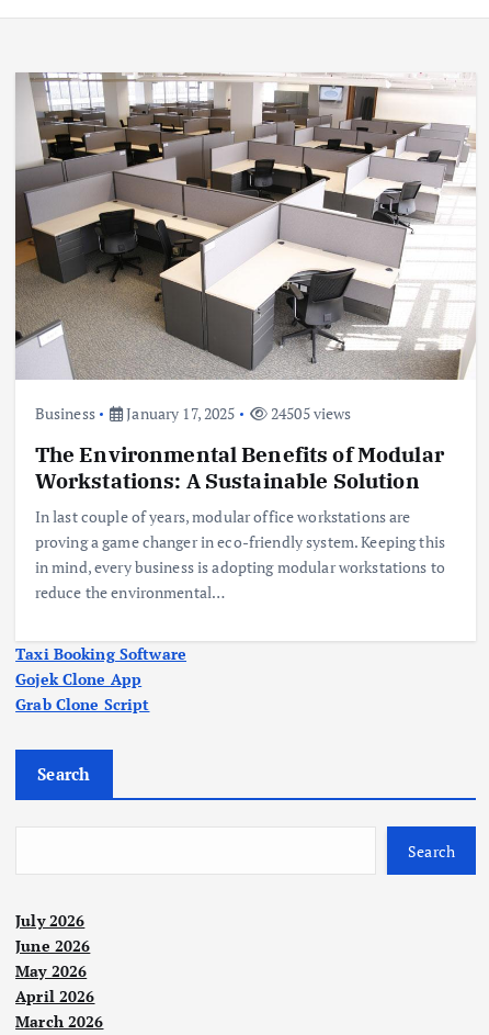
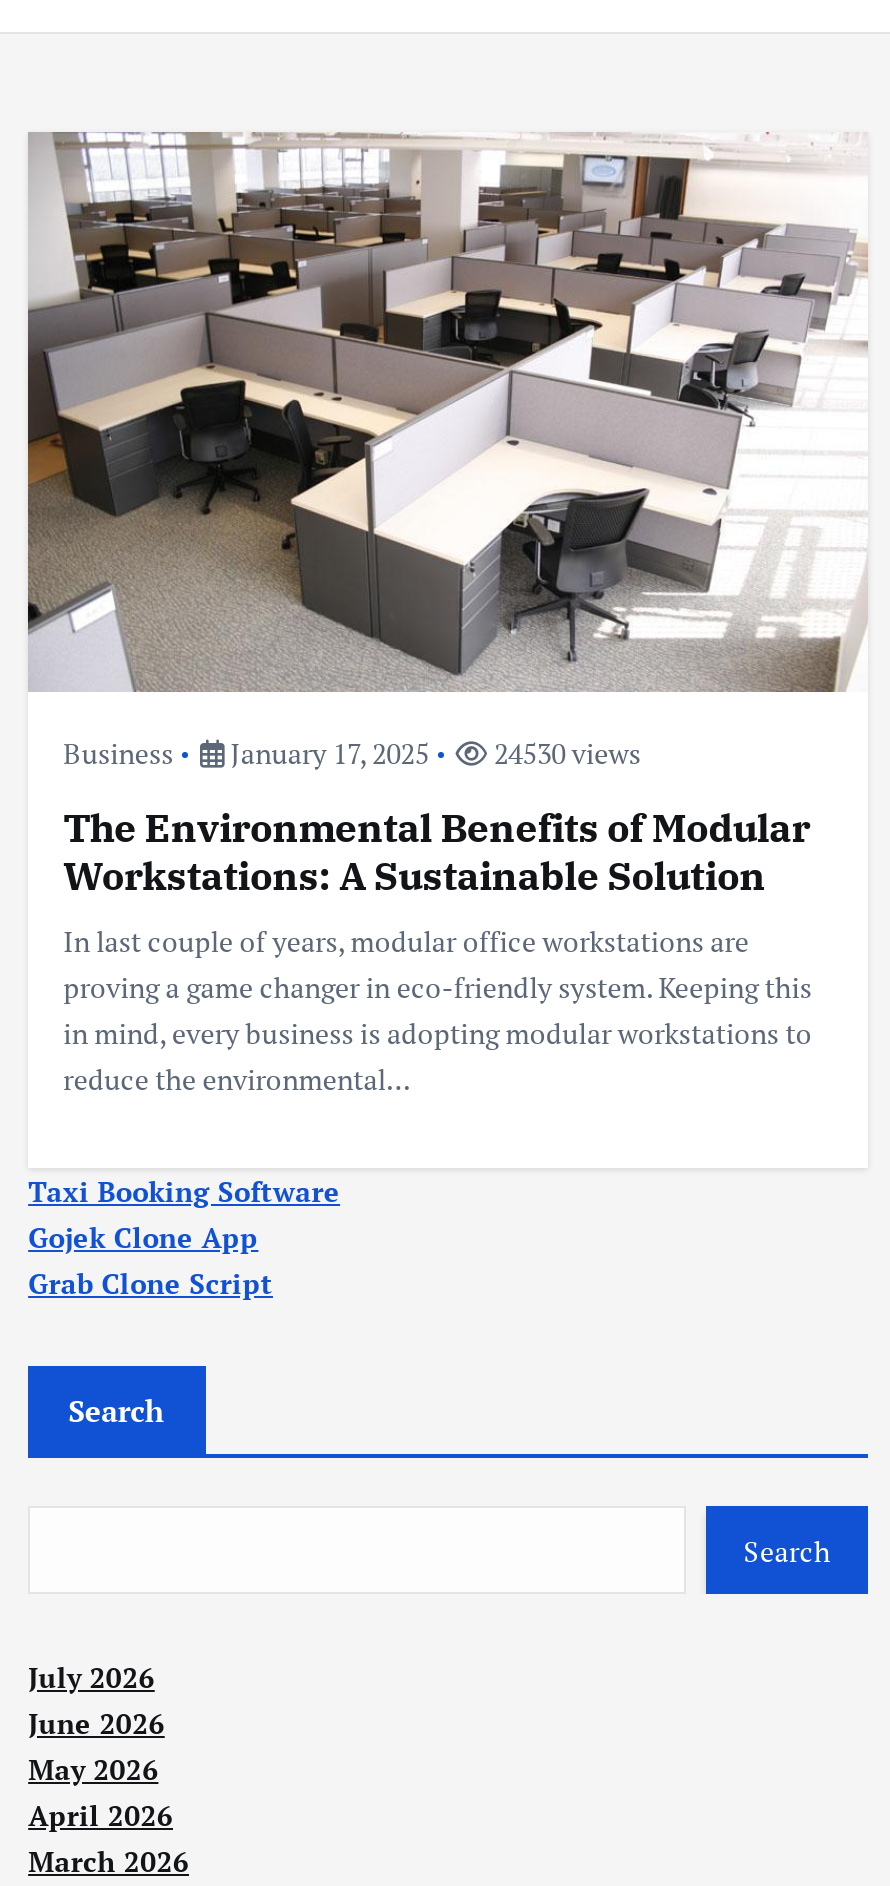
[35,403,352,424] Business January 17, 2025 24505 views -> [63,734,641,772] Business January 17, 2025 24530 views

